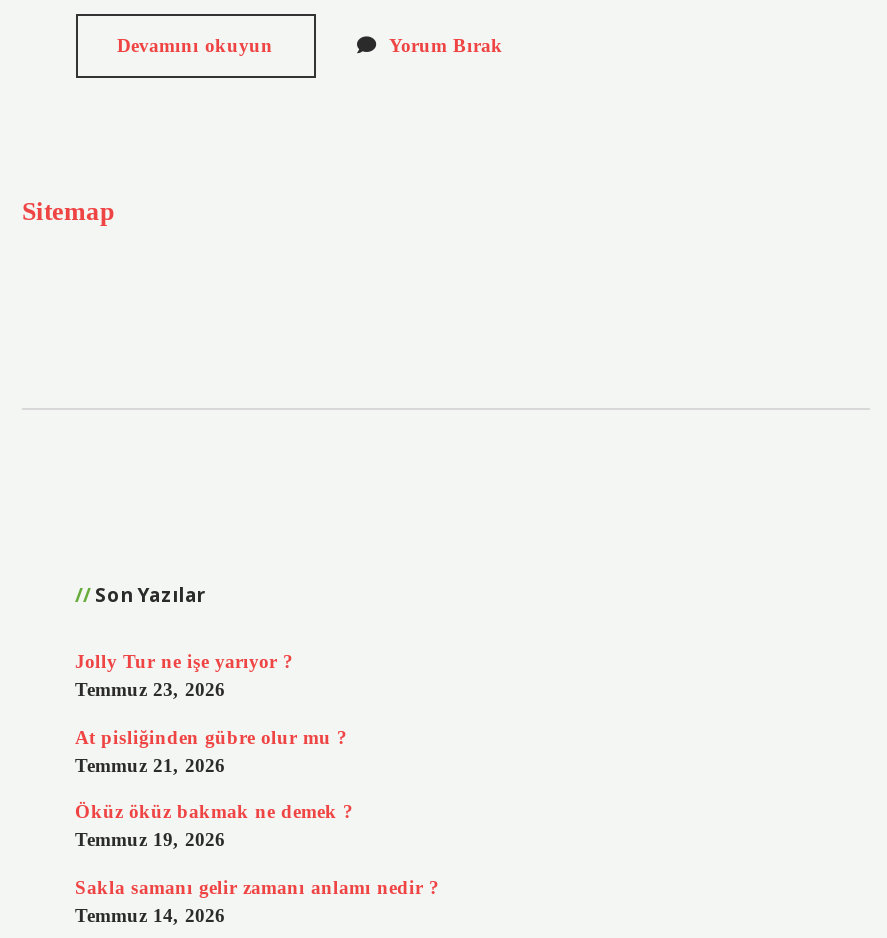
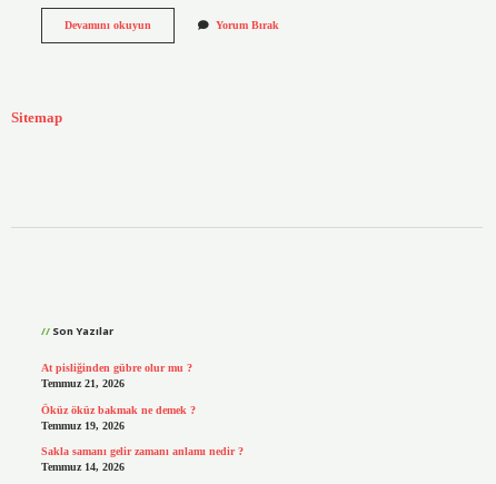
[75,651,293,701] Jolly Tur ne işe yarıyor ? | Temmuz 23, 2026 -> none

